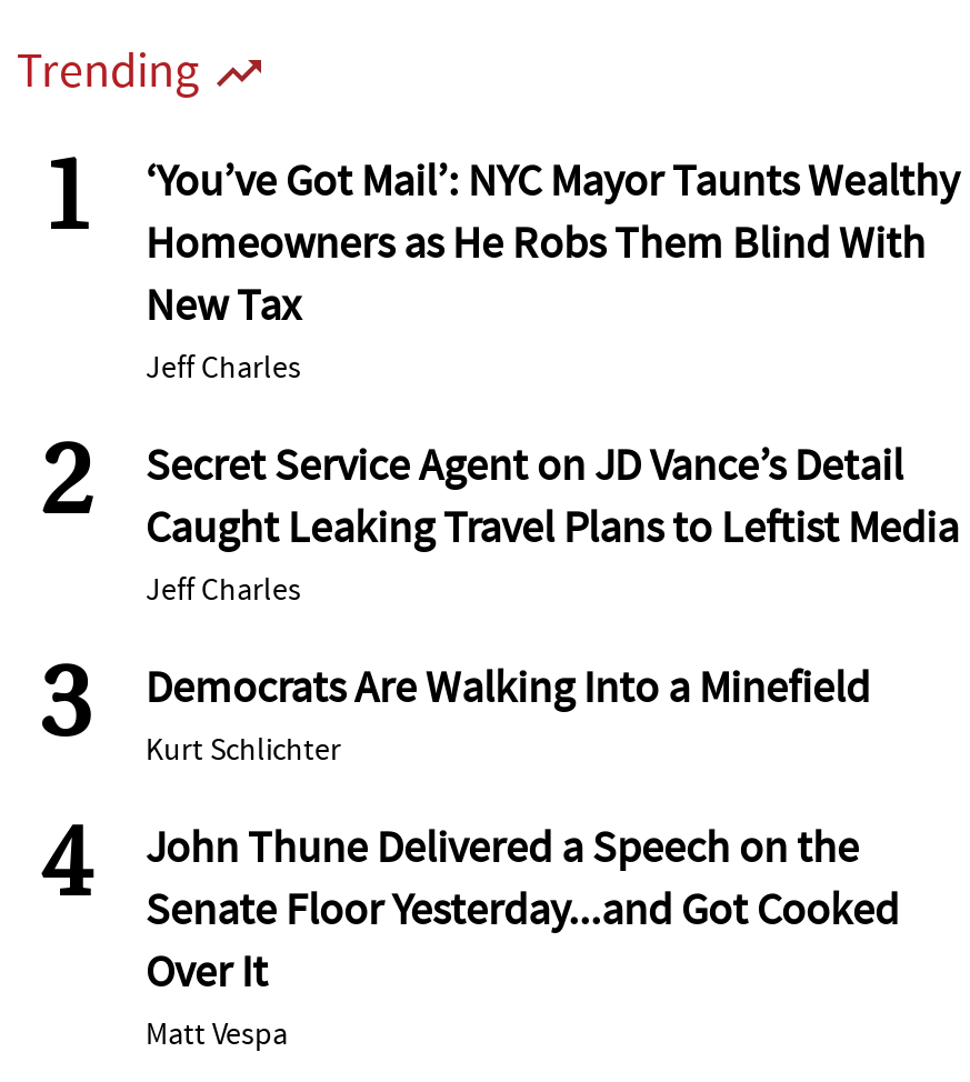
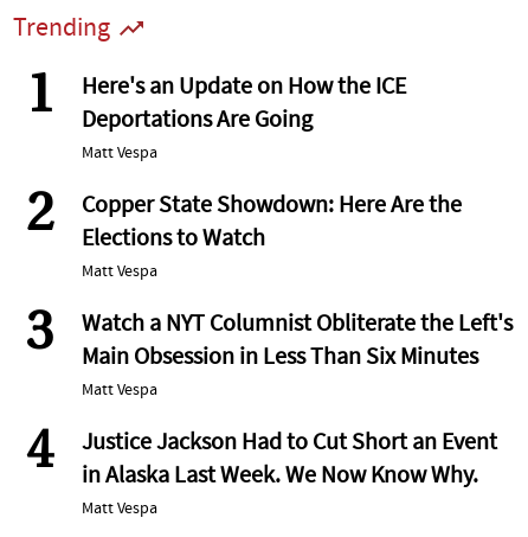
[146,163,959,332] ‘You’ve Got Mail’: NYC Mayor Taunts Wealthy | Homeowners as He Robs Them Blind With | New Tax -> [82,76,406,133] Here's an Update on How the ICE | Deportations Are Going
[146,354,301,388] Jeff Charles -> [82,145,157,163] Matt Vespa
[146,448,959,554] Secret Service Agent on JD Vance’s Detail | Caught Leaking Travel Plans to Leftist Media -> [82,195,462,252] Copper State Showdown: Here Are the | Elections to Watch
[146,577,301,610] Jeff Charles -> [82,264,157,282] Matt Vespa
[146,670,870,714] Democrats Are Walking Into a Minefield -> [82,314,513,370] Watch a NYT Columnist Obliterate the Left's | Main Obsession in Less Than Six Minutes
[146,737,341,770] Kurt Schlichter -> [82,382,157,400] Matt Vespa
[146,830,899,999] John Thune Delivered a Speech on the | Senate Floor Yesterday...and Got Cooked | Over It -> [82,432,497,489] Justice Jackson Had to Cut Short an Event | in Alaska Last Week. We Now Know Why.

